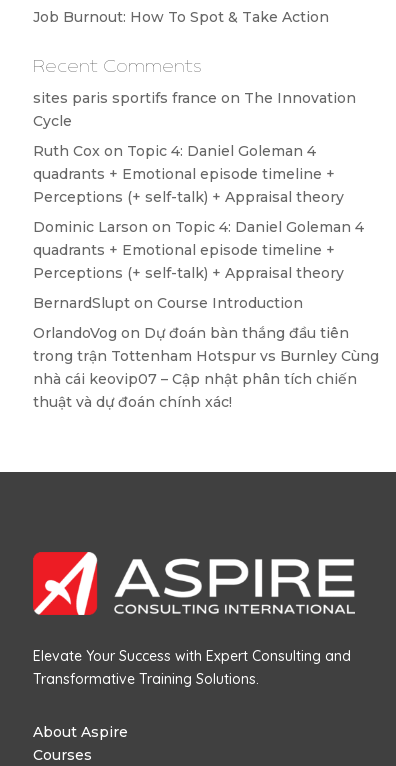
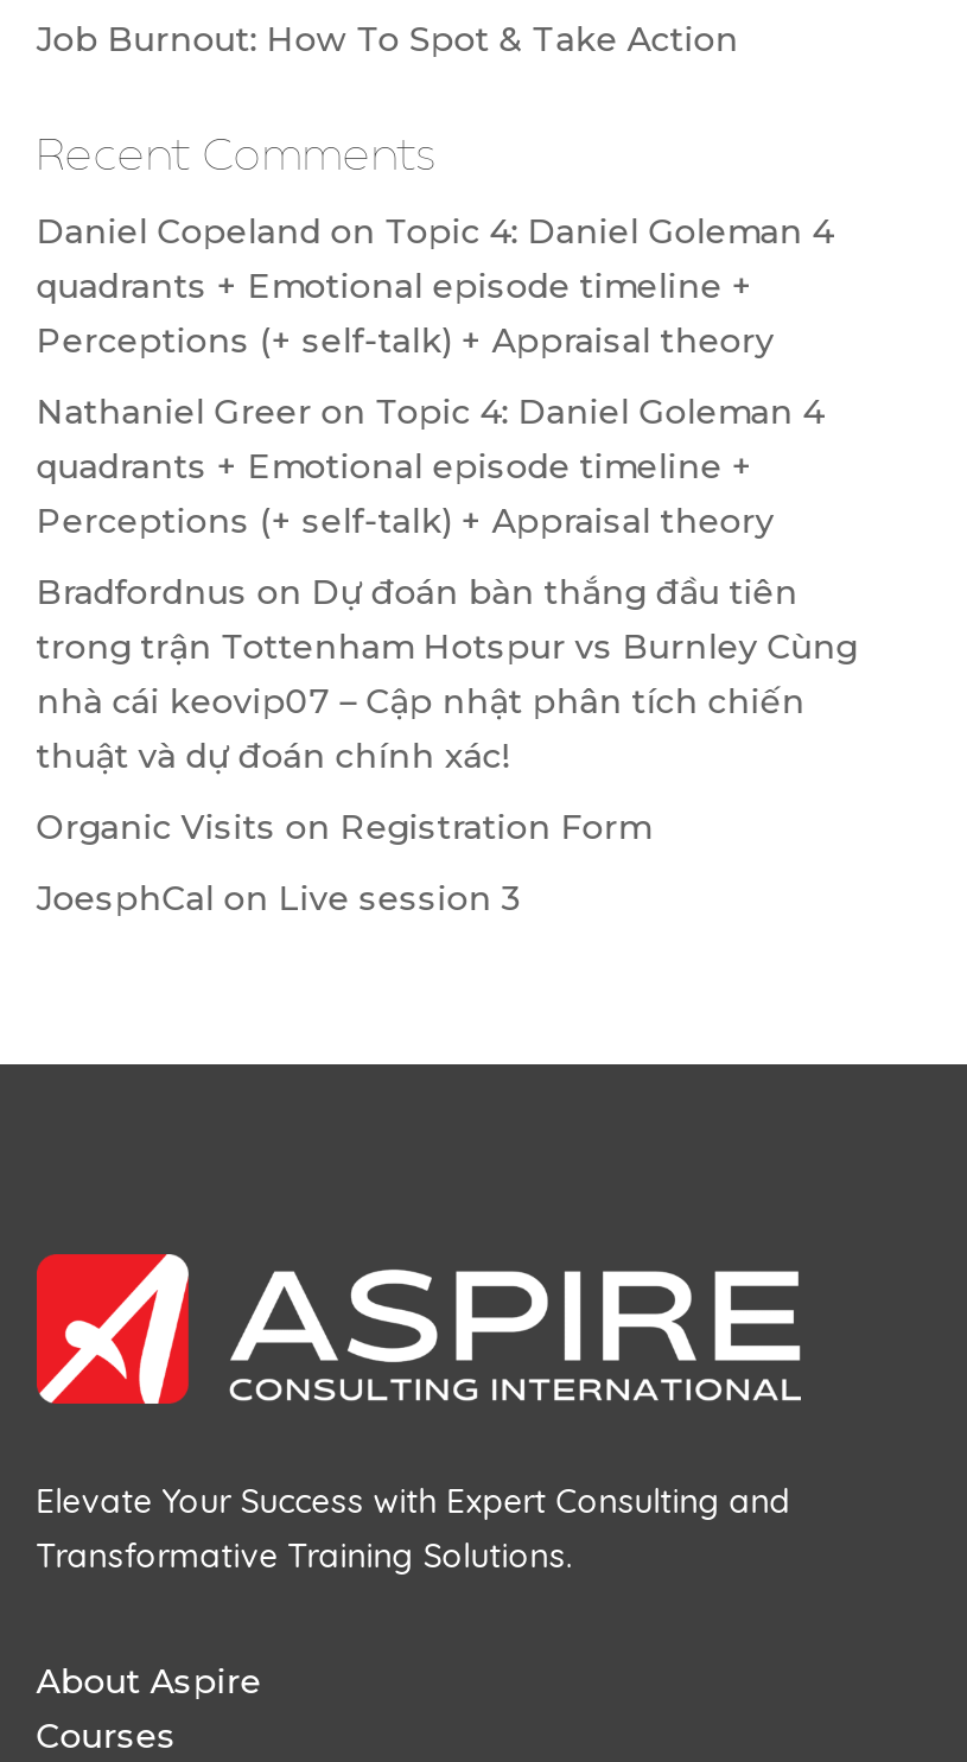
[33,89,356,160] sites paris sportifs france on The Innovation | Cycle | Ruth Cox on Topic 4: Daniel Goleman 4 -> [36,210,834,253] Daniel Copeland on Topic 4: Daniel Goleman 4
moved [33,165,344,206] -> [36,265,774,362]: quadrants + Emotional episode timeline + | Perceptions (+ self-talk) + Appraisal theory
[33,218,364,236] Dominic Larson on Topic 4: Daniel Goleman 4 -> [36,391,824,433] Nathaniel Greer on Topic 4: Daniel Goleman 4
moved [33,241,344,282] -> [36,445,774,542]: quadrants + Emotional episode timeline + | Perceptions (+ self-talk) + Appraisal theory
[33,294,349,342] BernardSlupt on Course Introduction | OrlandoVog on Dự đoán bàn thắng đầu tiên -> [36,571,798,614] Bradfordnus on Dự đoán bàn thắng đầu tiên
moved [33,347,379,411] -> [36,626,857,777]: trong trận Tottenham Hotspur vs Burnley Cùng | thuật và dự đoán chính xác!
none -> [36,806,651,920] Organic Visits on Registration Form | JoesphCal on Live session 3

